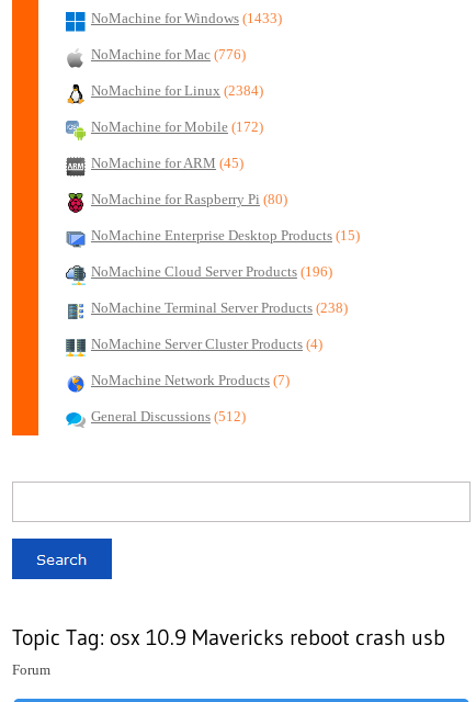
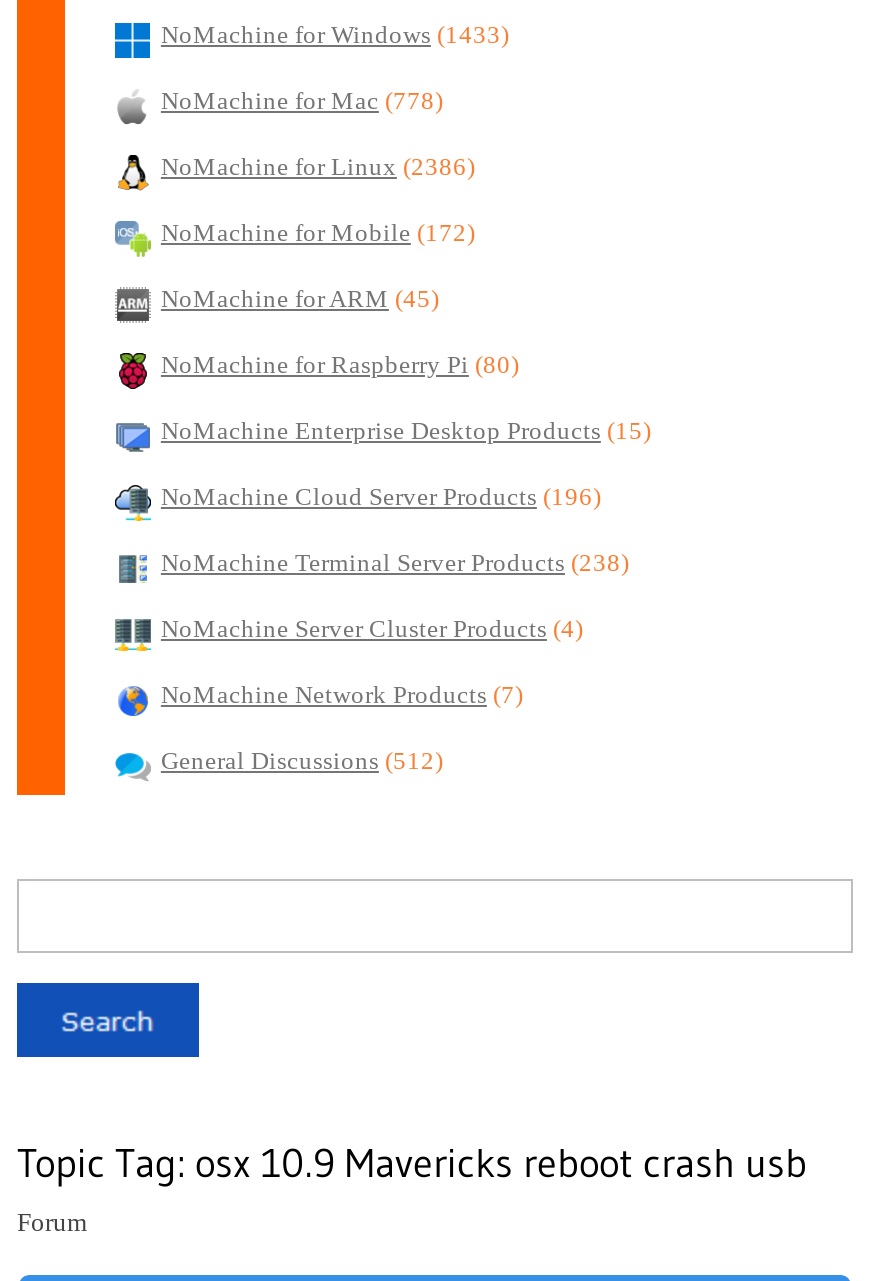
[91,47,246,63] NoMachine for Mac (776) -> [161,87,443,115] NoMachine for Mac (778)
[91,83,263,99] NoMachine for Linux (2384) -> [161,153,475,181] NoMachine for Linux (2386)

